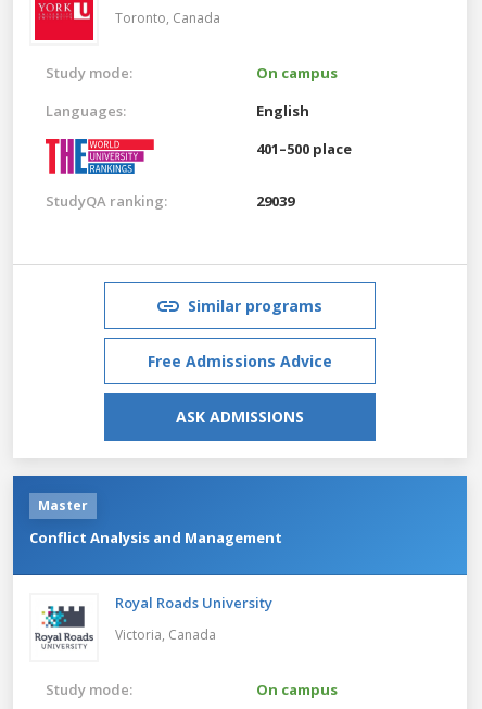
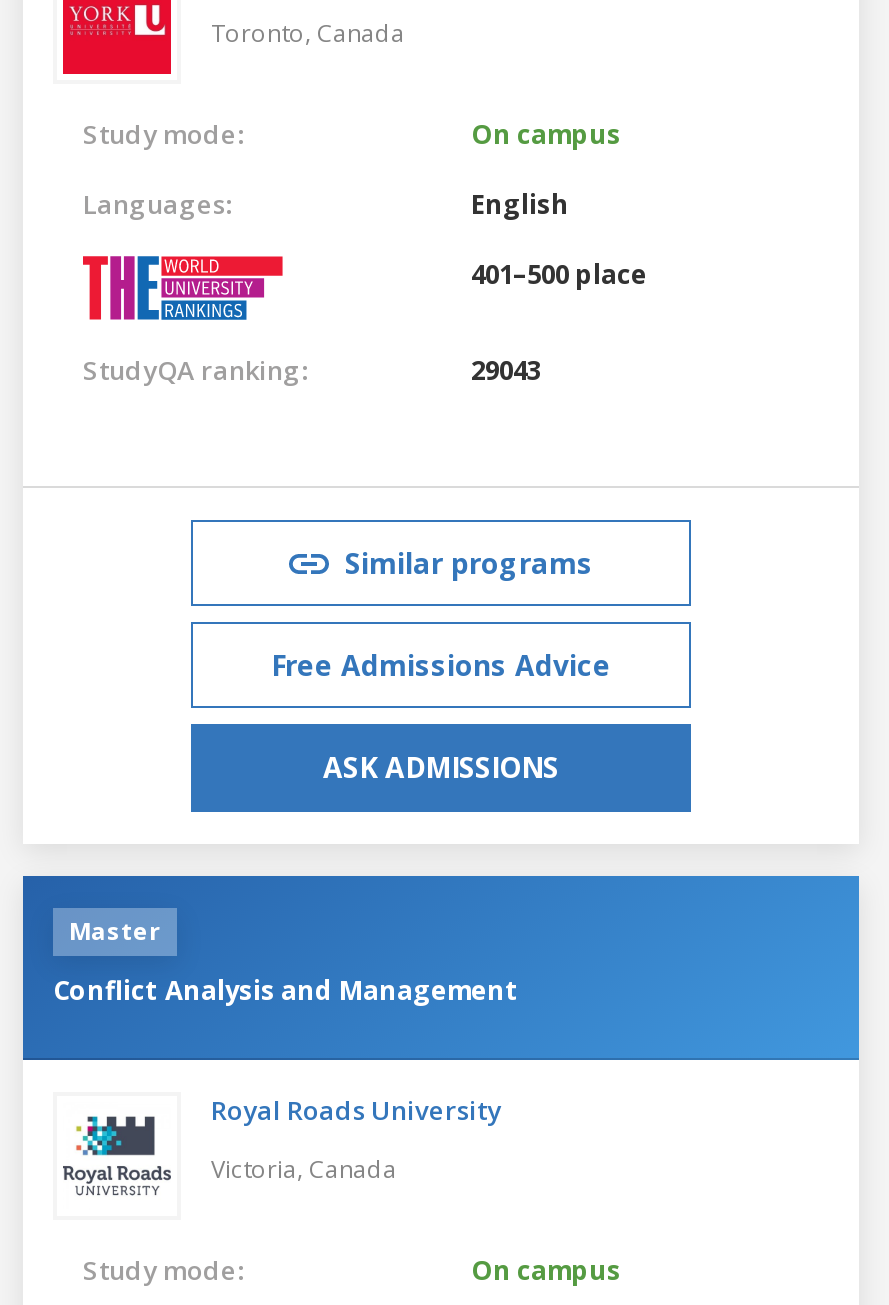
[256,191,294,210] 29039 -> [471,352,541,388] 29043

